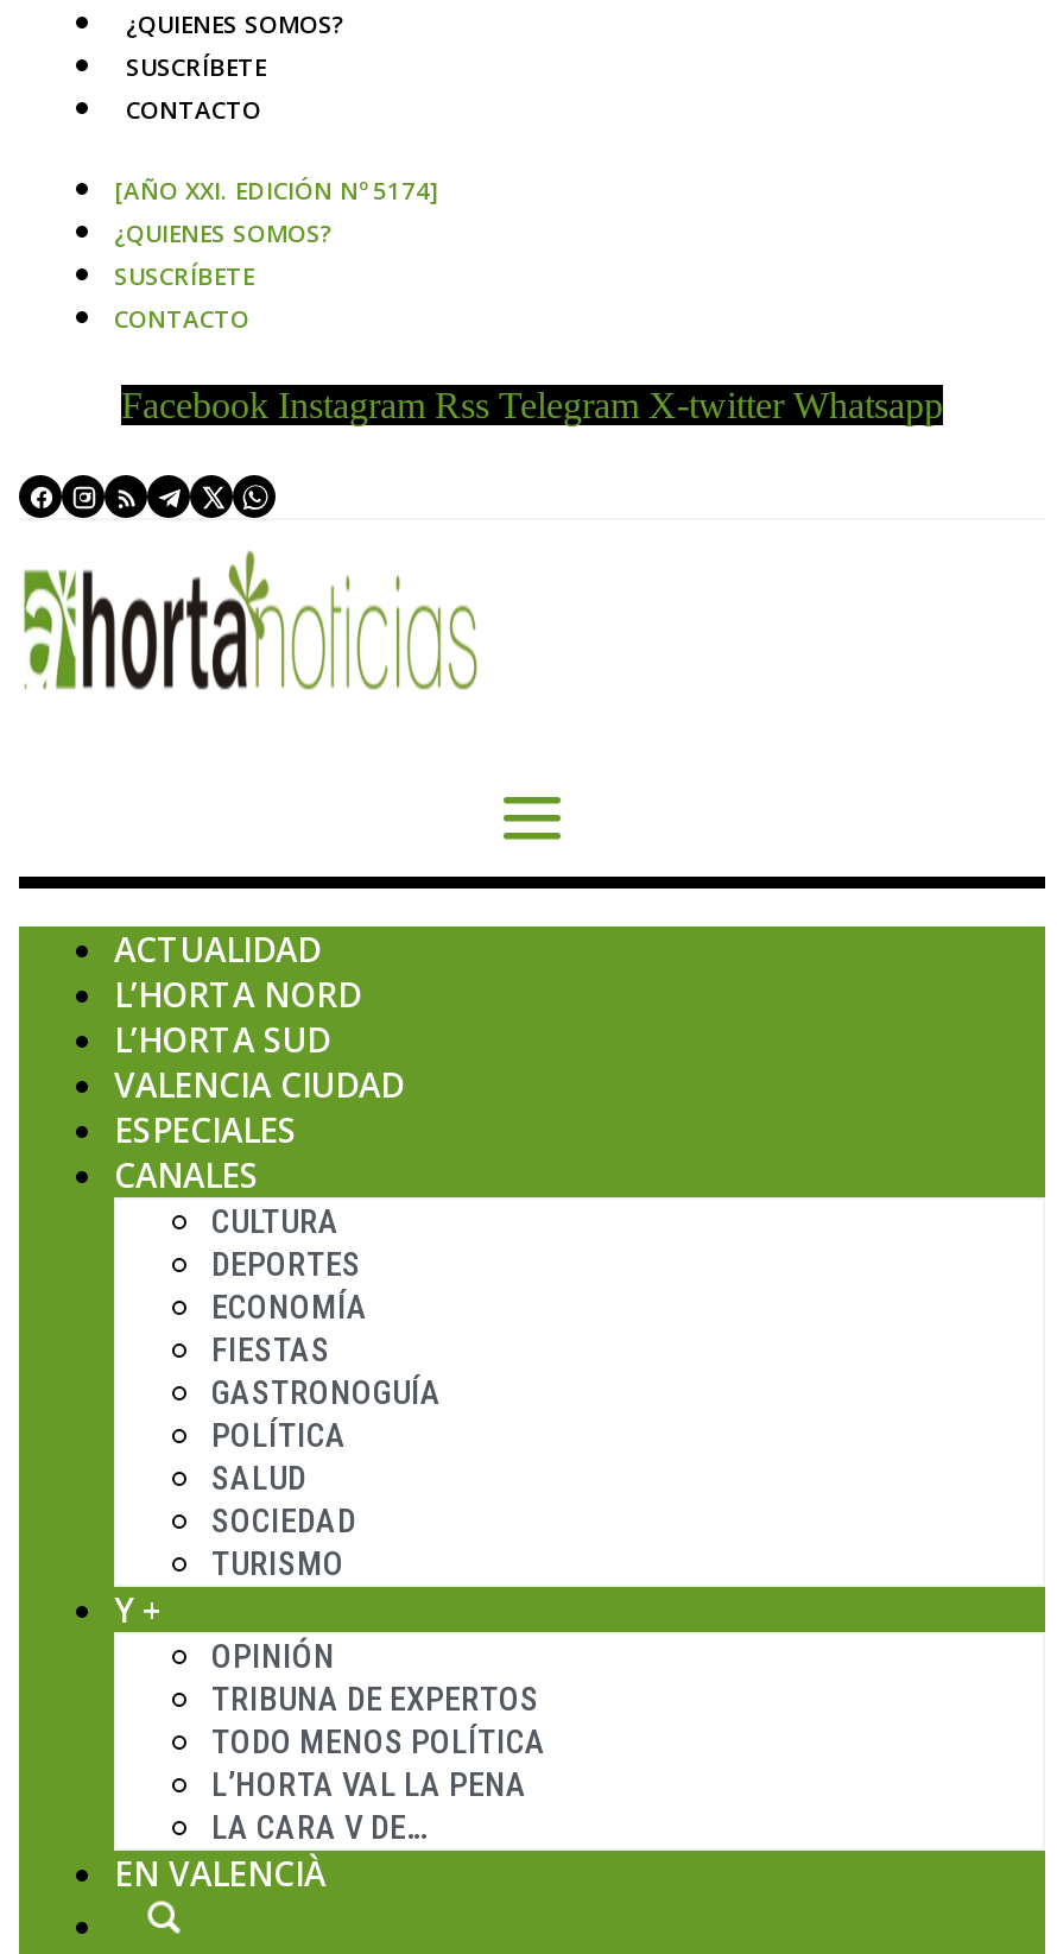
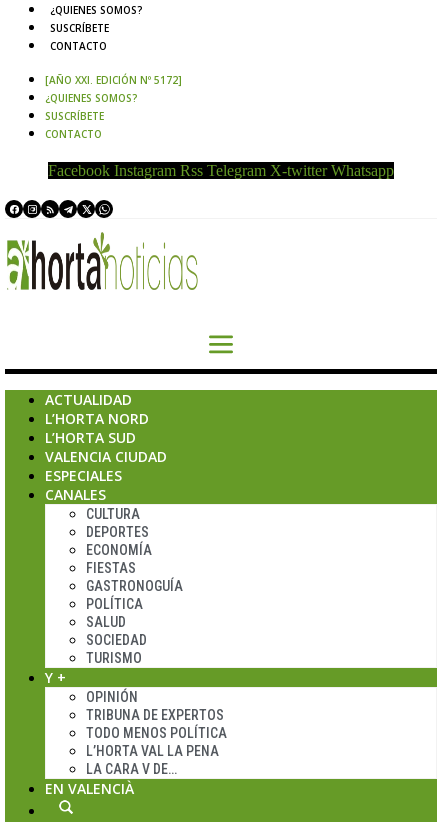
[114,173,439,207] [AÑO XXI. EDICIÓN Nº 5174] -> [45,73,182,87] [AÑO XXI. EDICIÓN Nº 5172]

